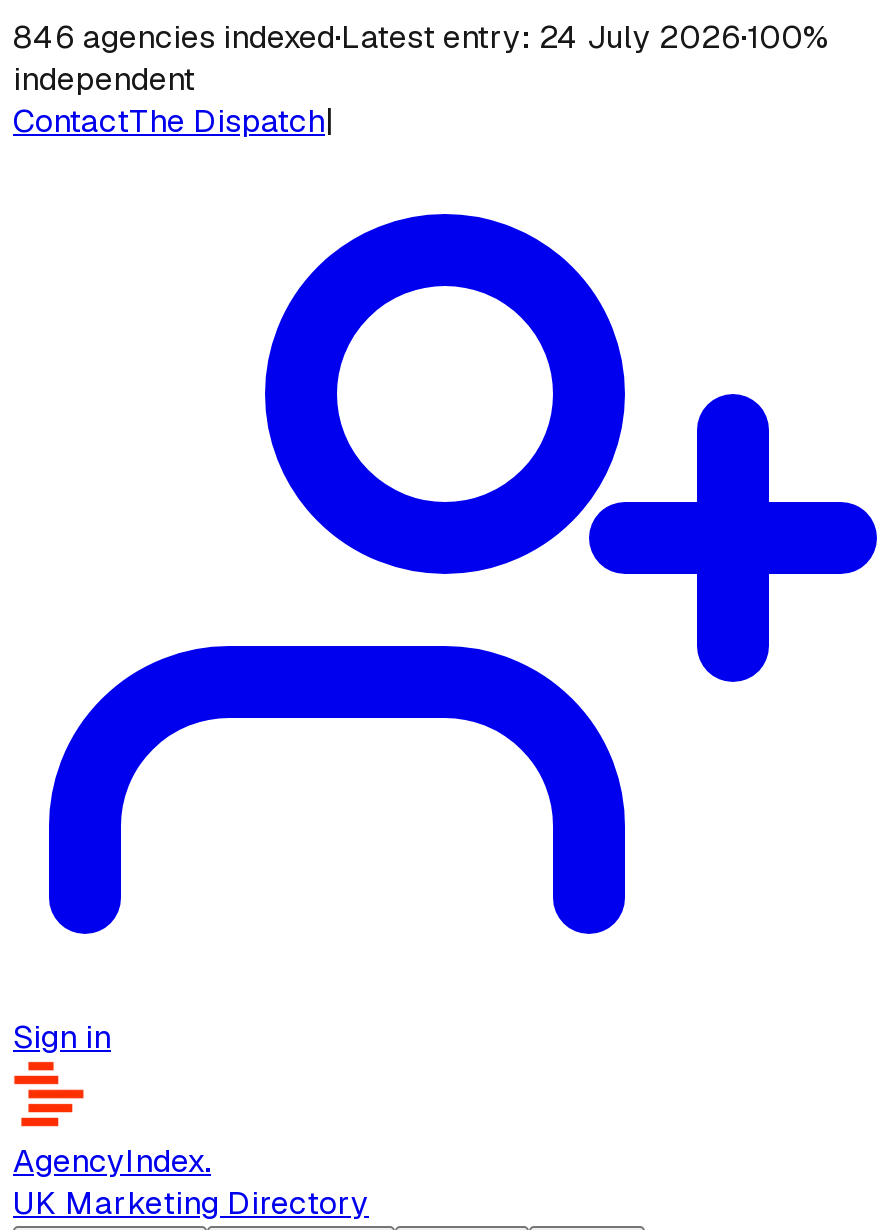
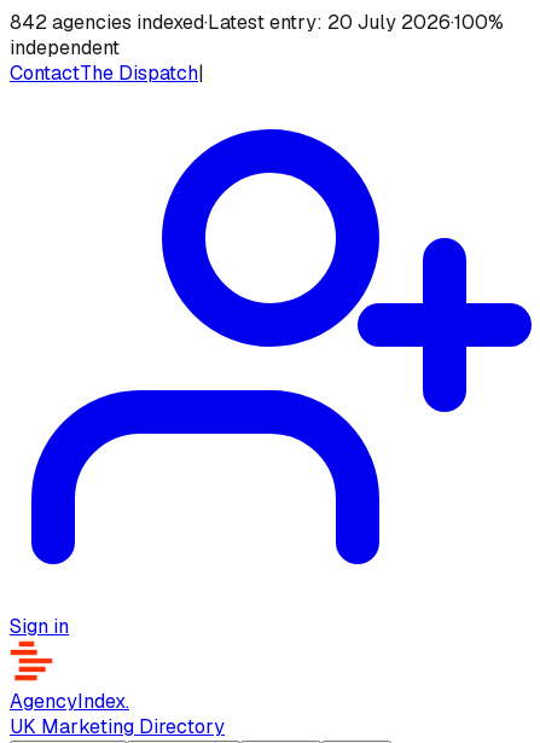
[13,16,829,58] 846 agencies indexed·Latest entry: 24 July 2026·100% -> [10,10,504,35] 842 agencies indexed·Latest entry: 20 July 2026·100%

